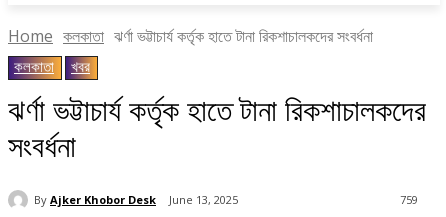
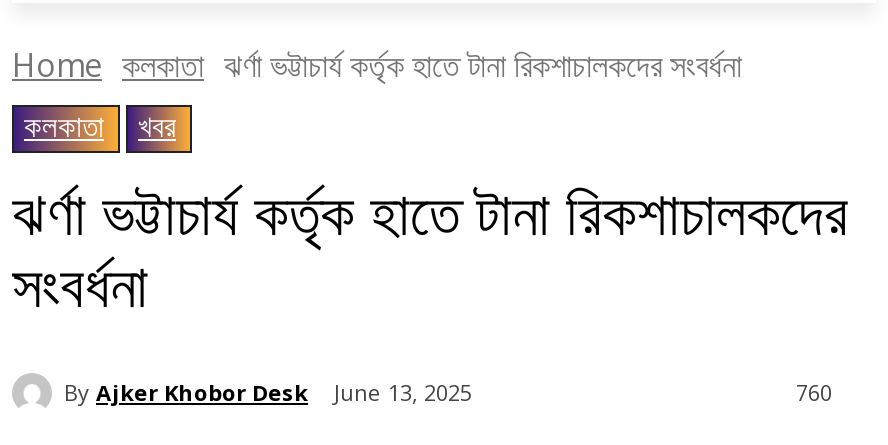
[400,192,418,207] 759 -> [796,377,832,407] 760

